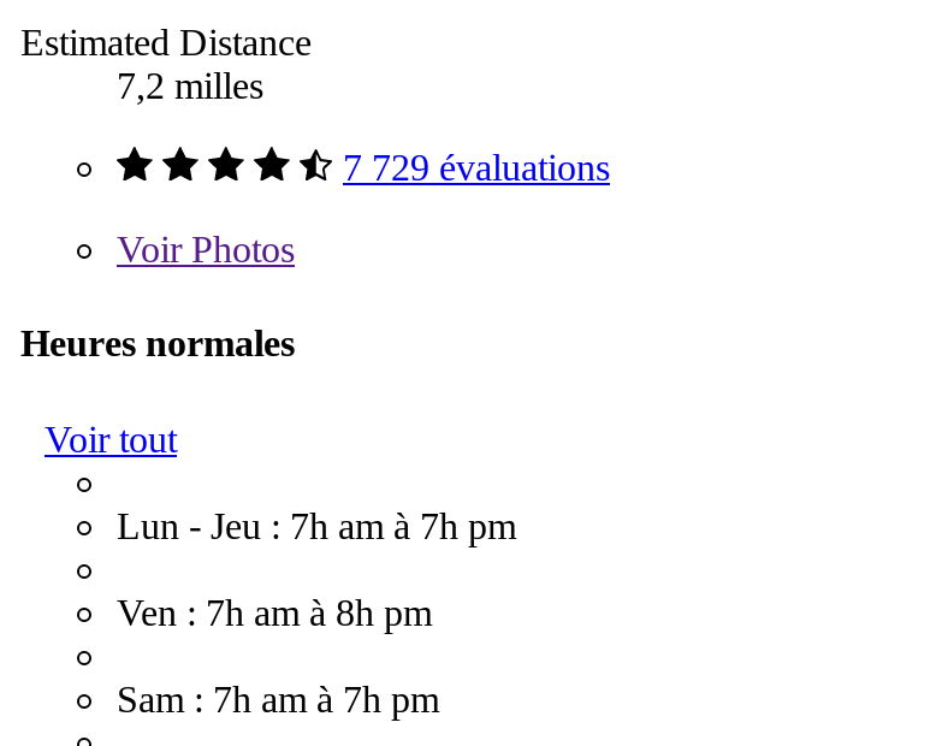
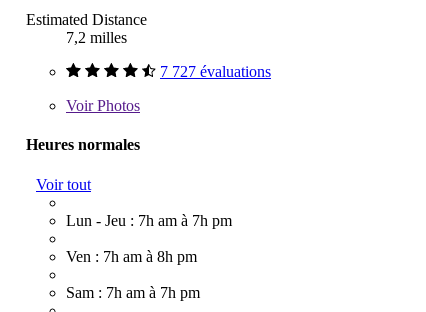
[343,147,610,188] 7 729 évaluations -> [160,63,271,80] 7 727 évaluations

